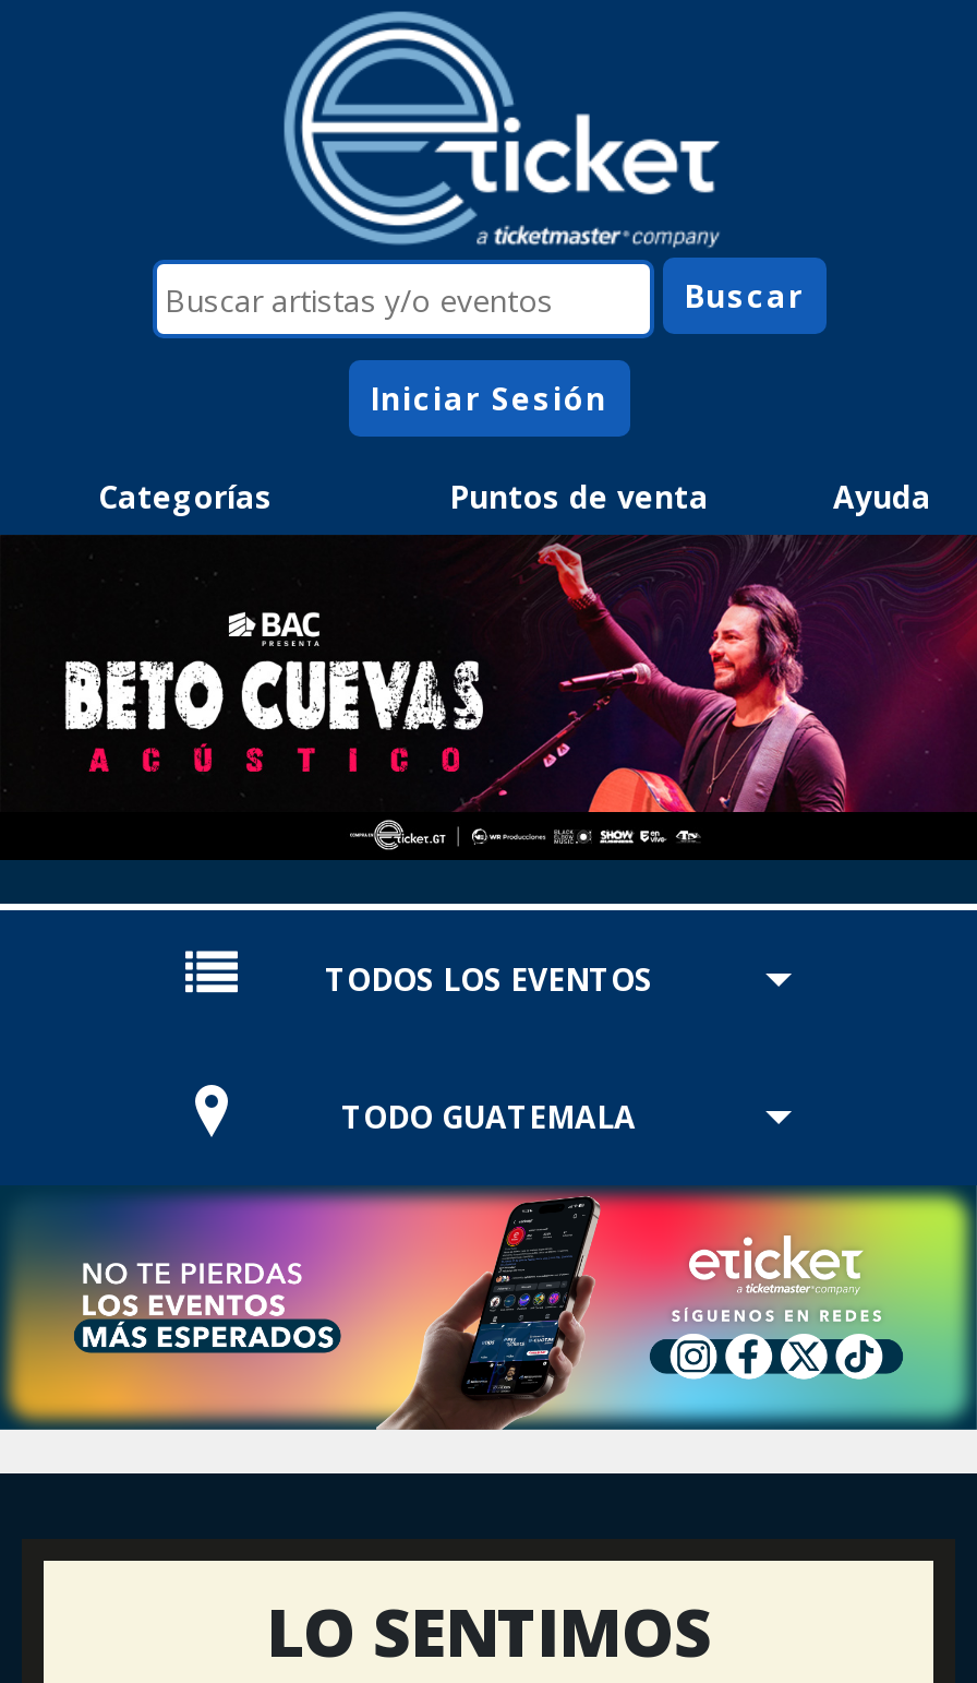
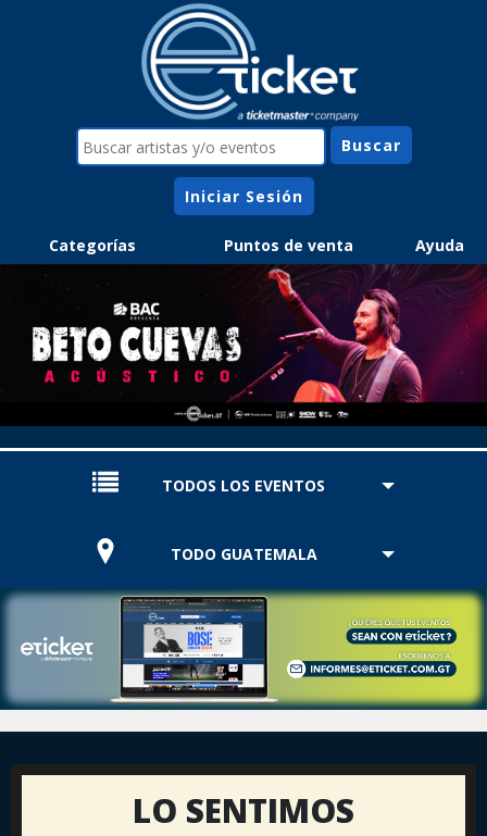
[7,1190,970,1432] [image] -> [3,590,484,711] [image]

